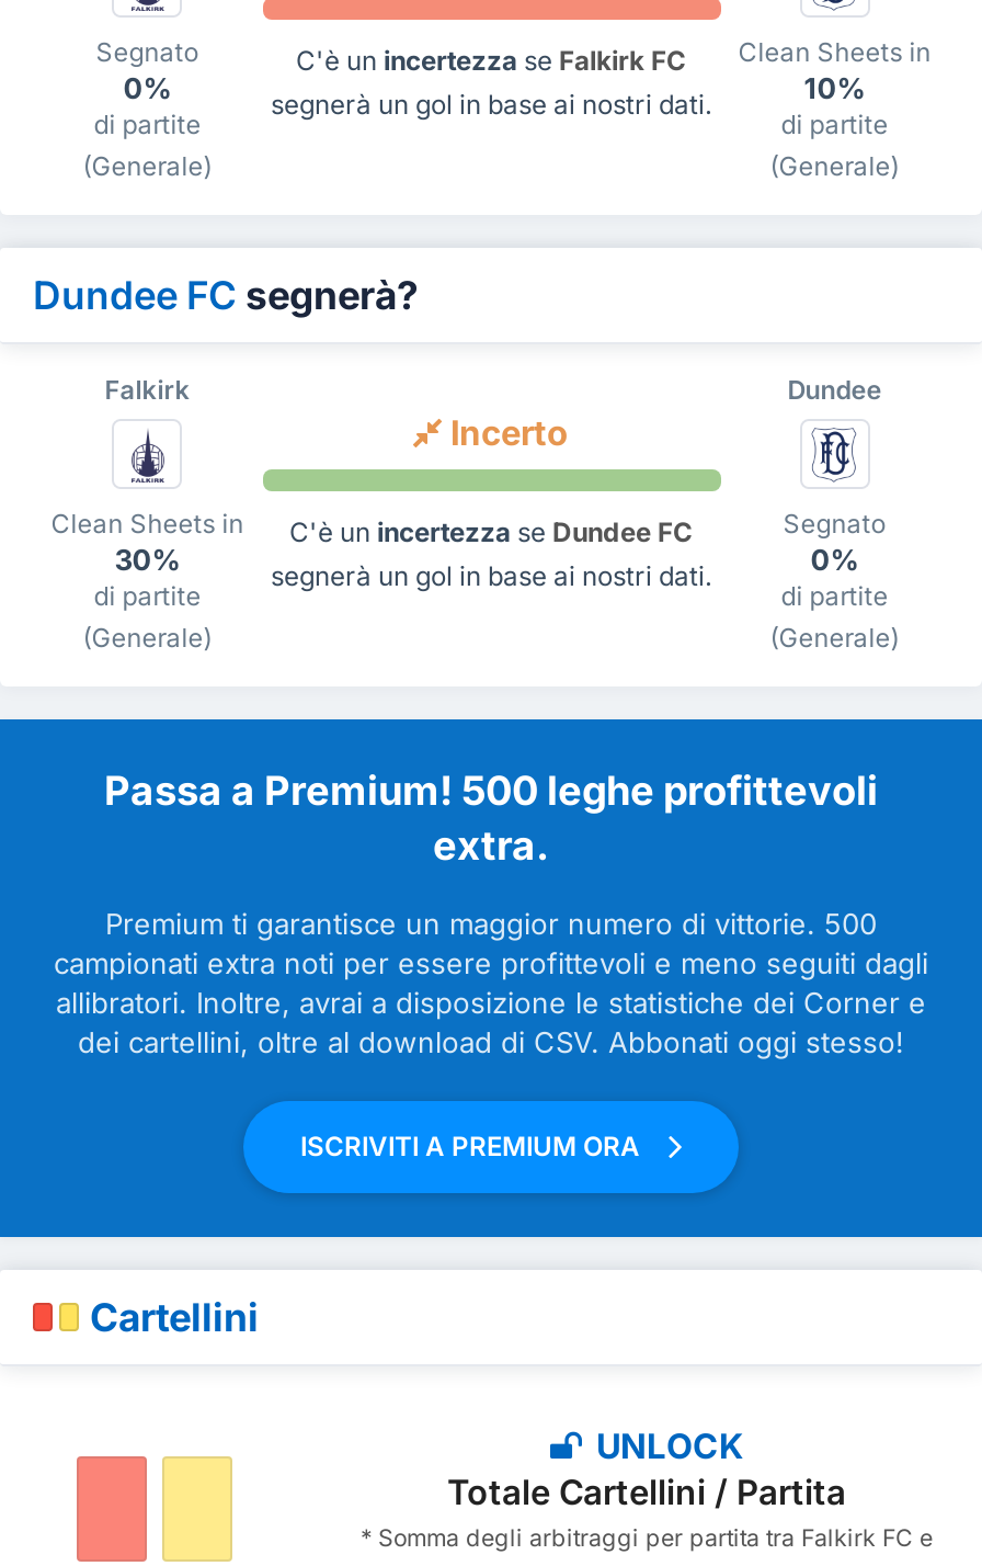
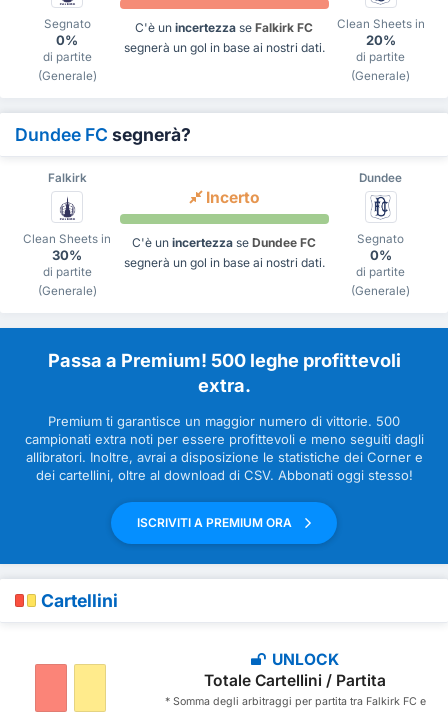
[804,70,865,105] 10% -> [366,32,396,48] 20%

